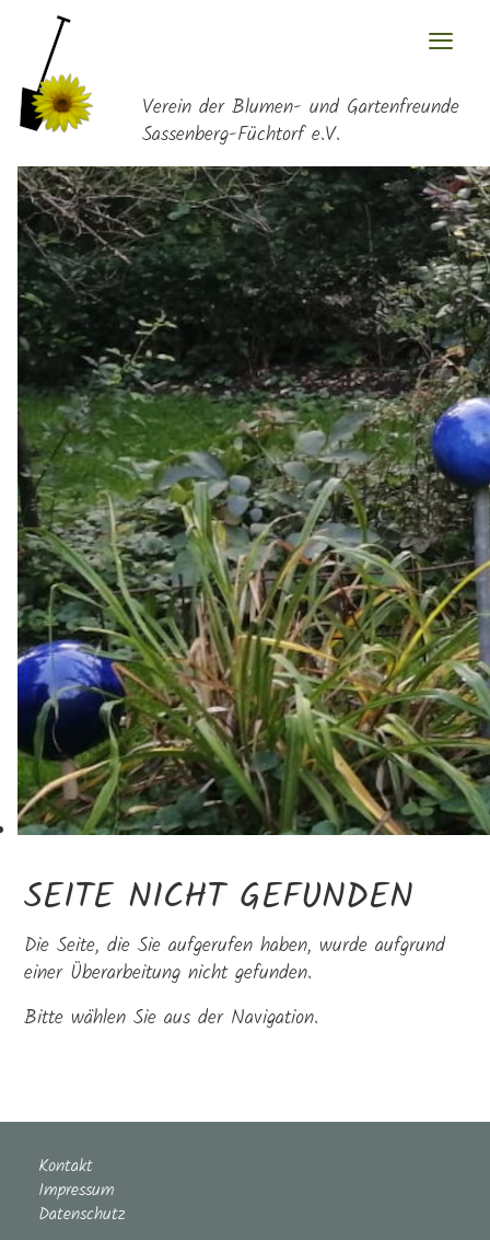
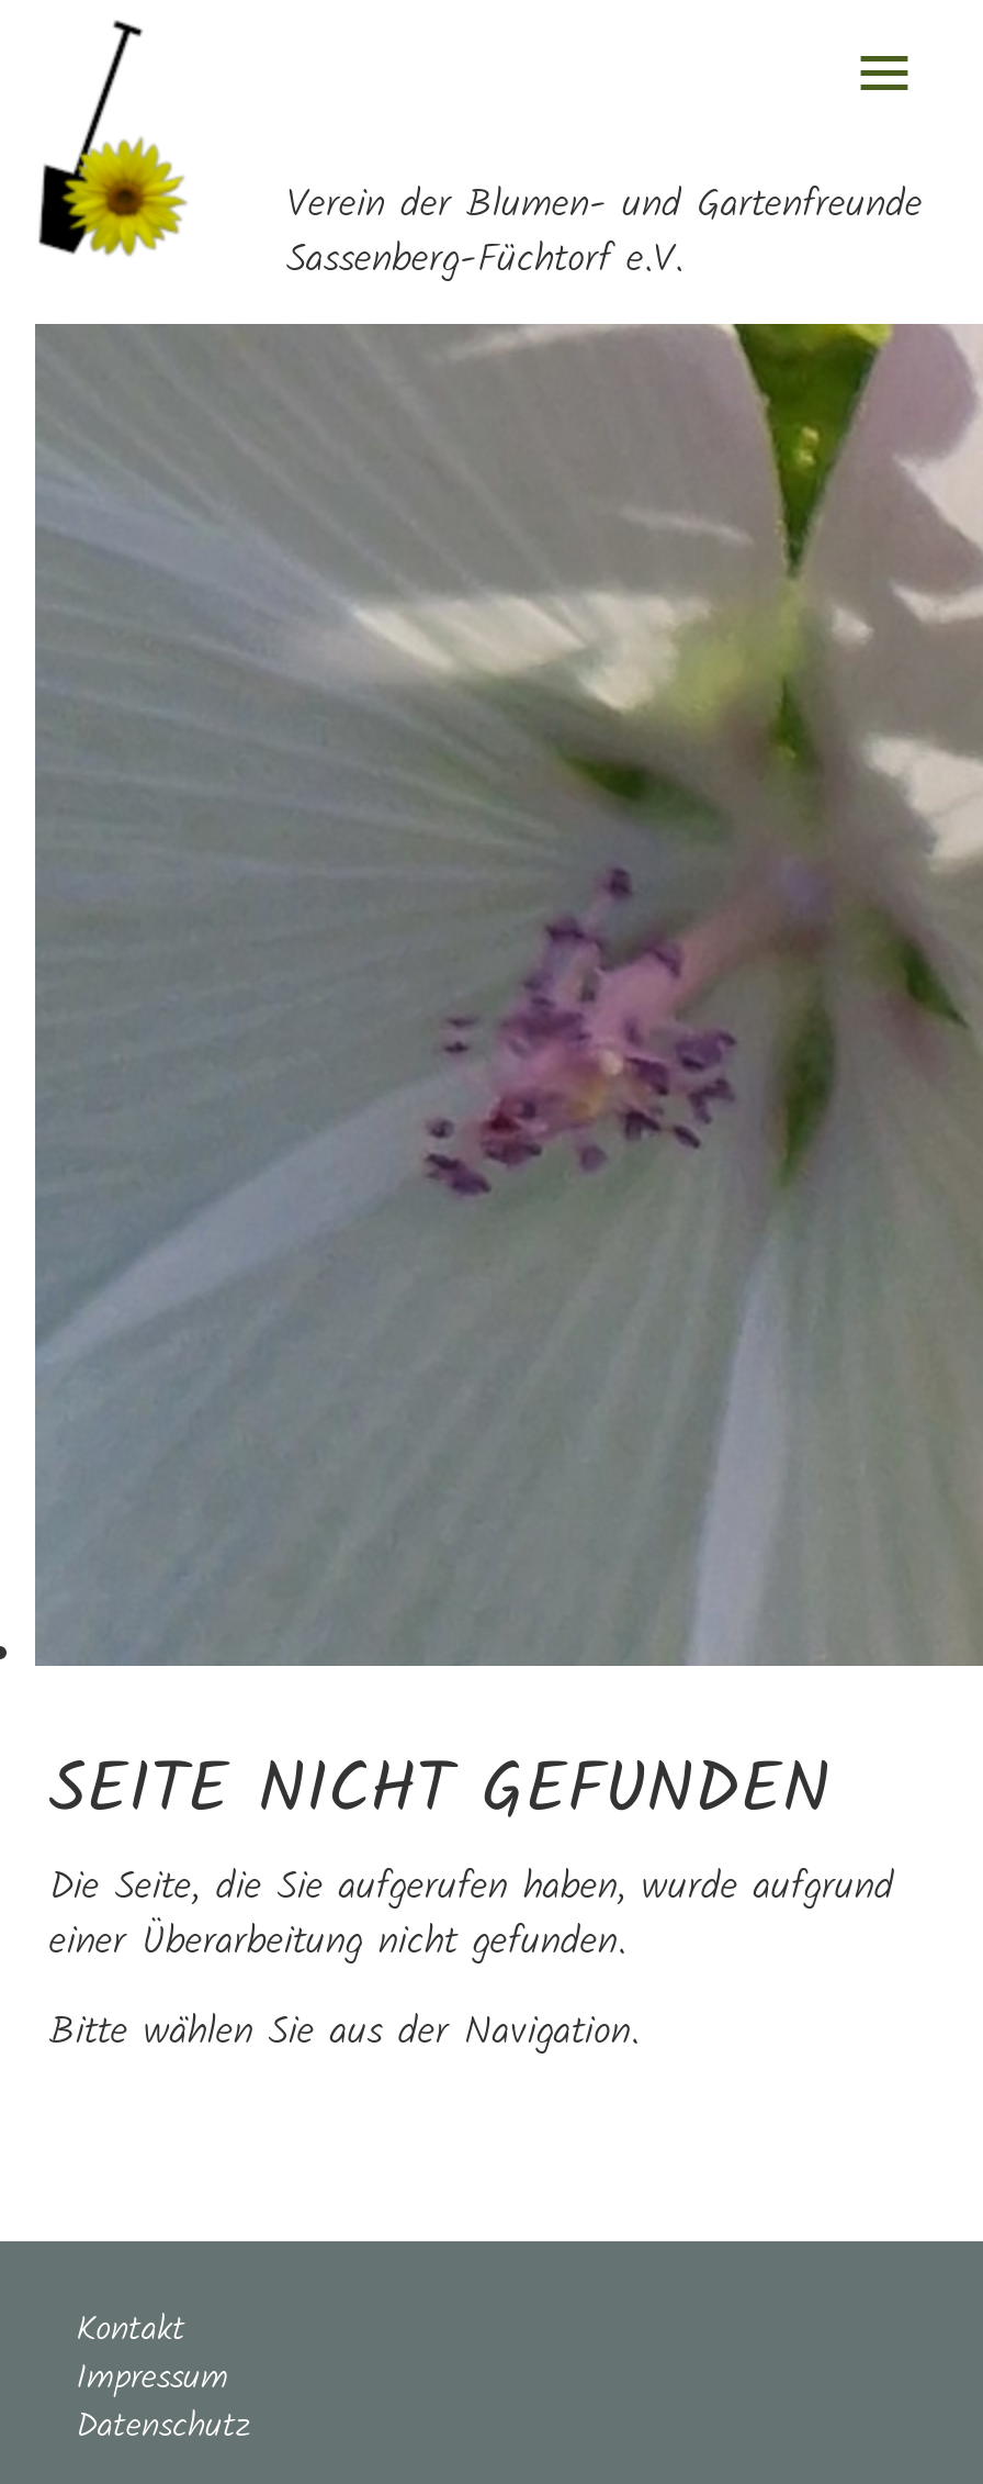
[16,165,487,836] [image] -> [33,322,976,1668] [image]

